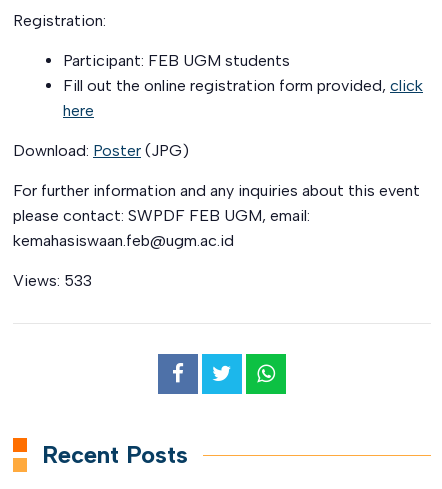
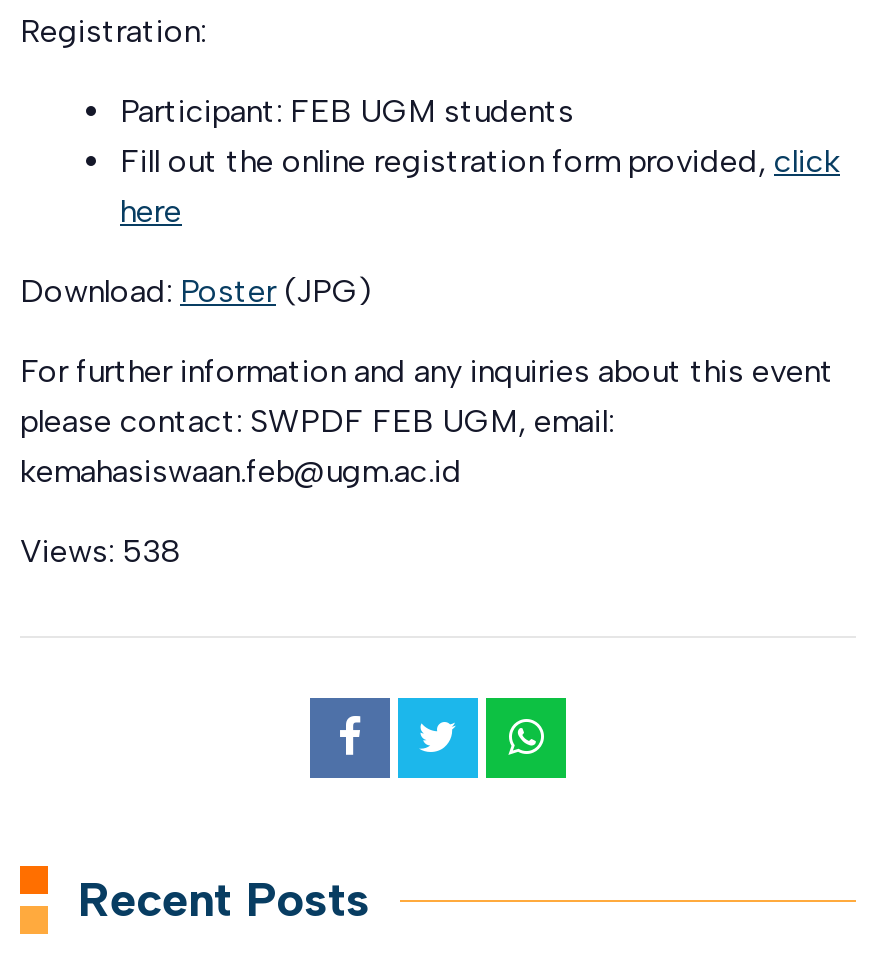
[13,270,92,289] Views: 533 -> [20,531,180,569] Views: 538

